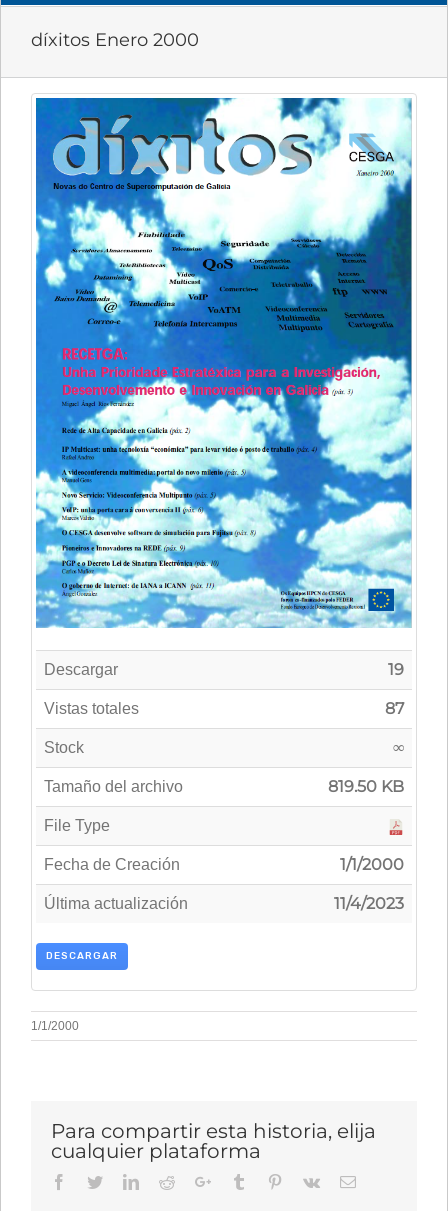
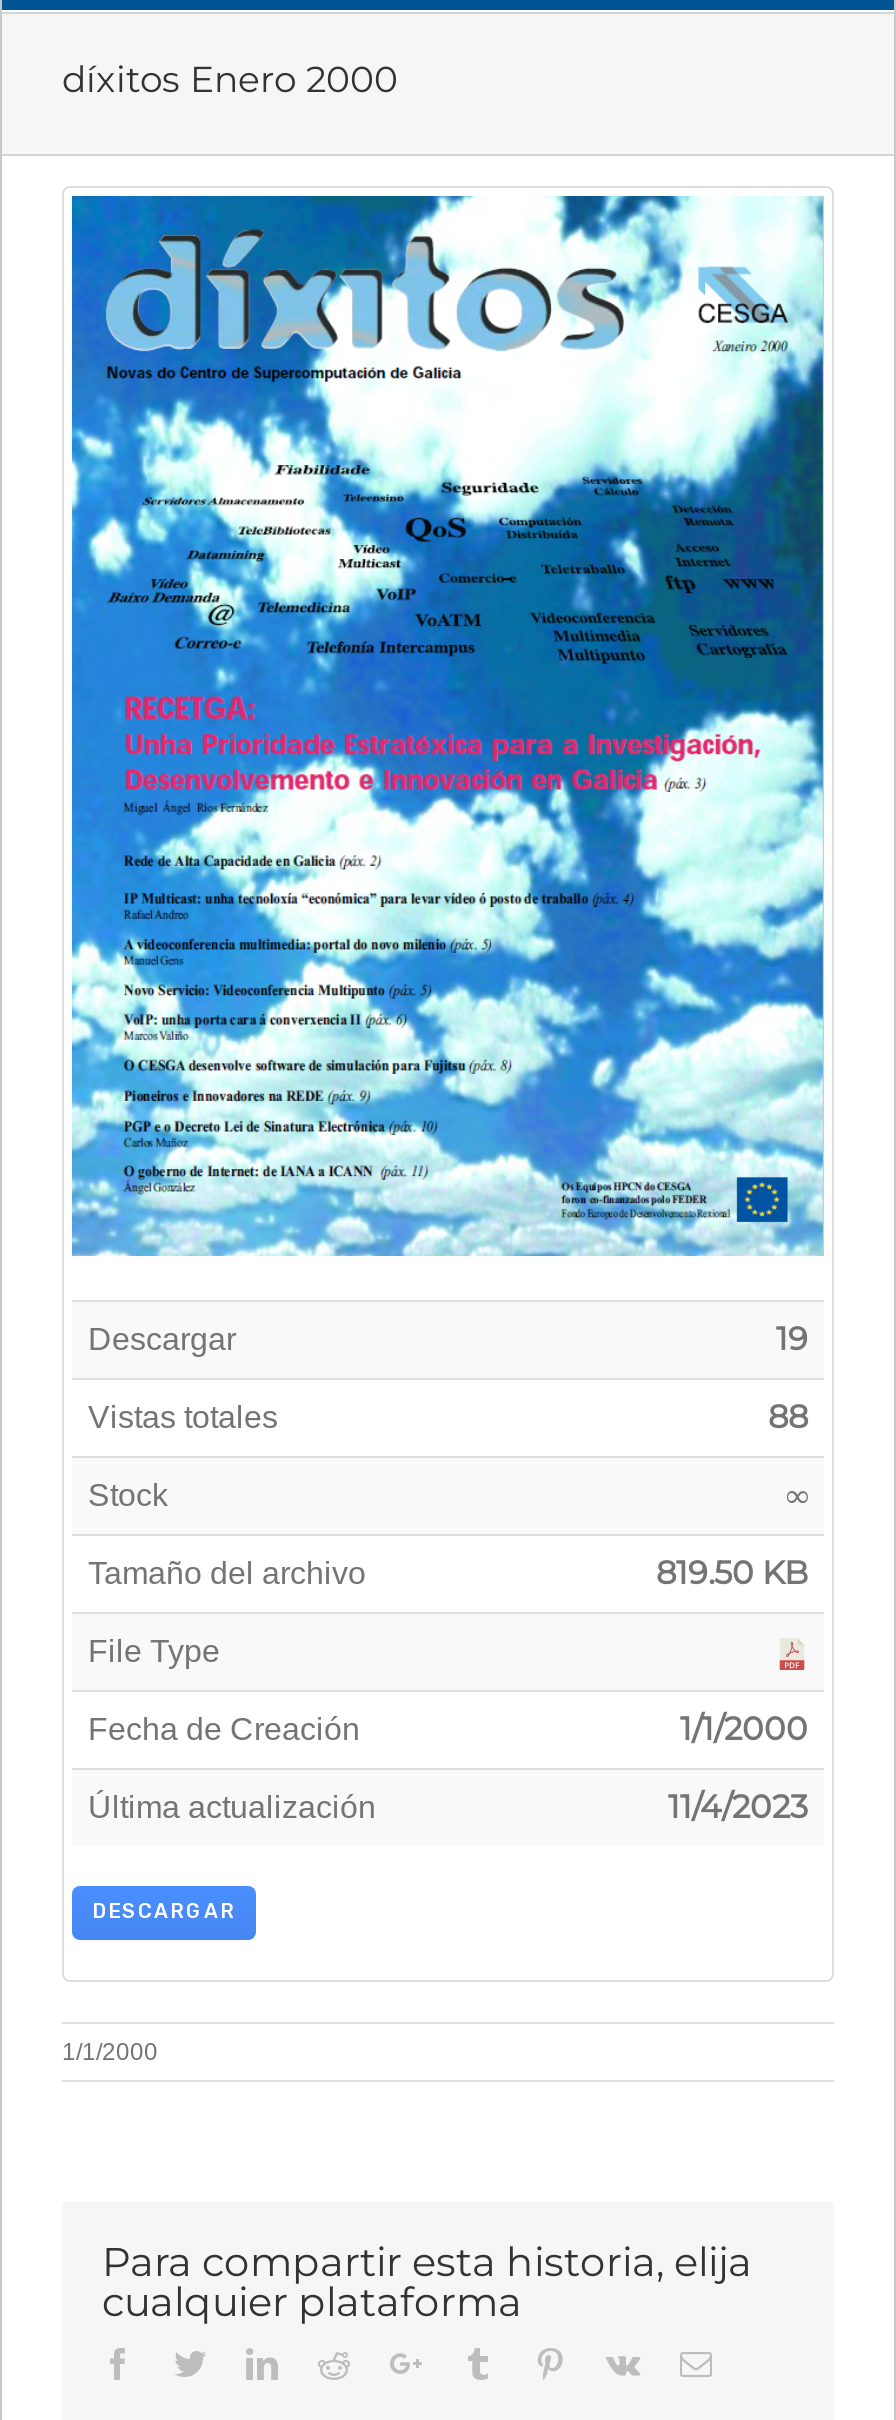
[385,699,404,718] 87 -> [768,1399,808,1437] 88

